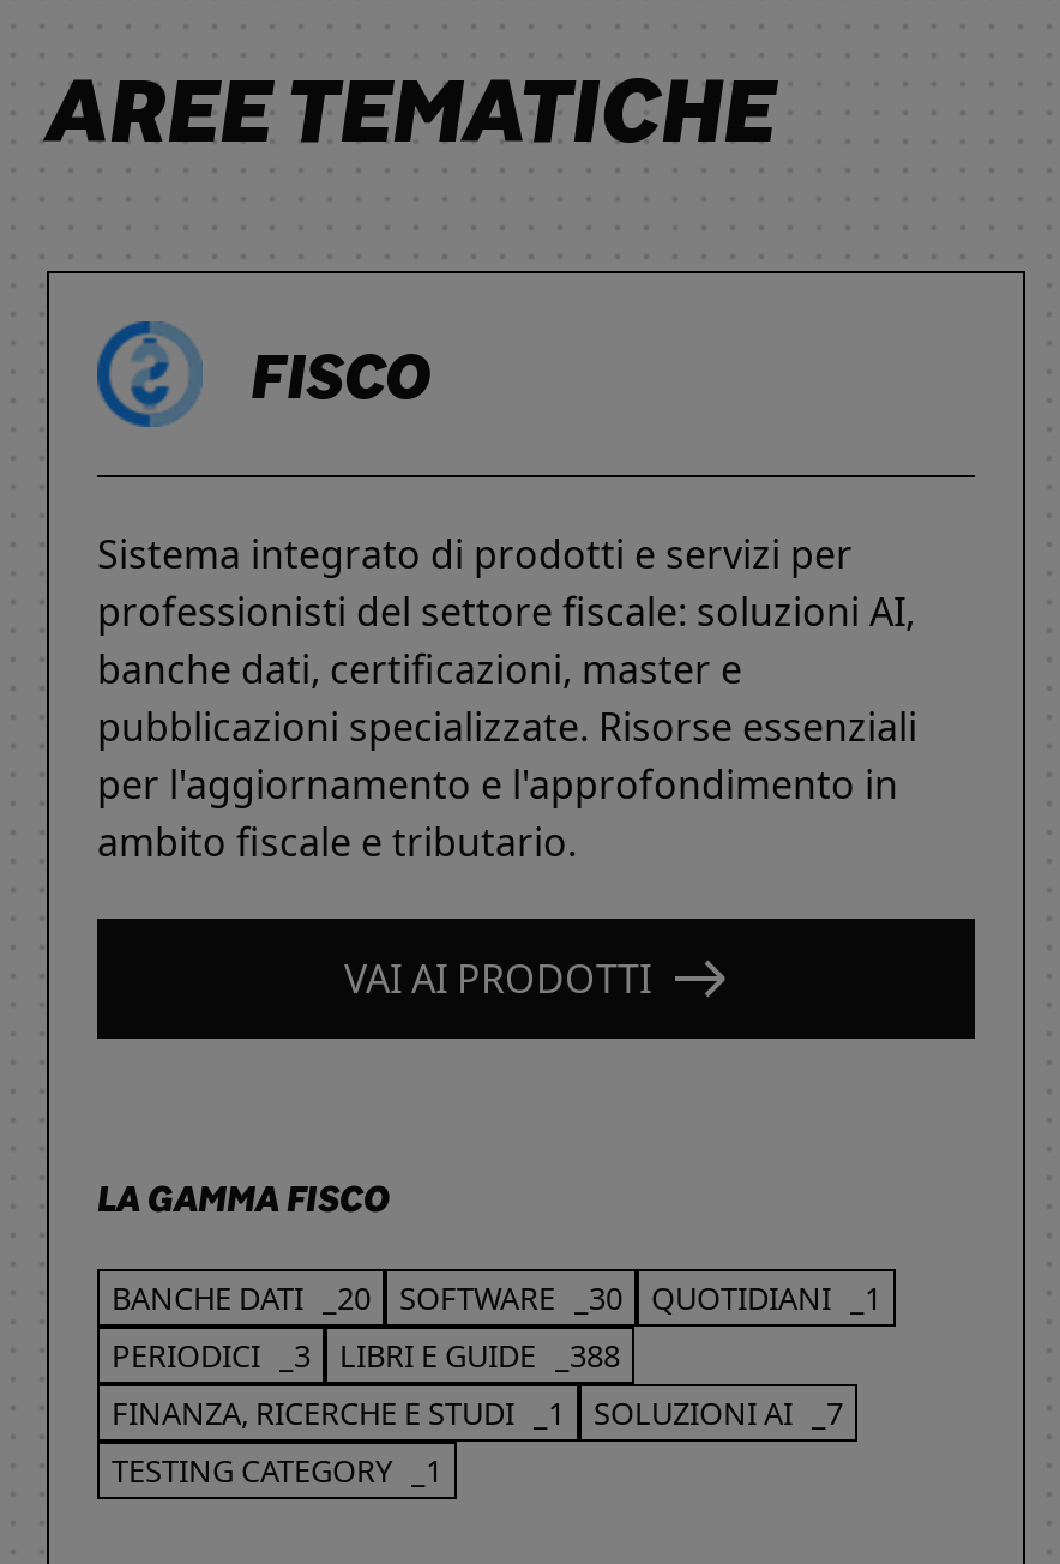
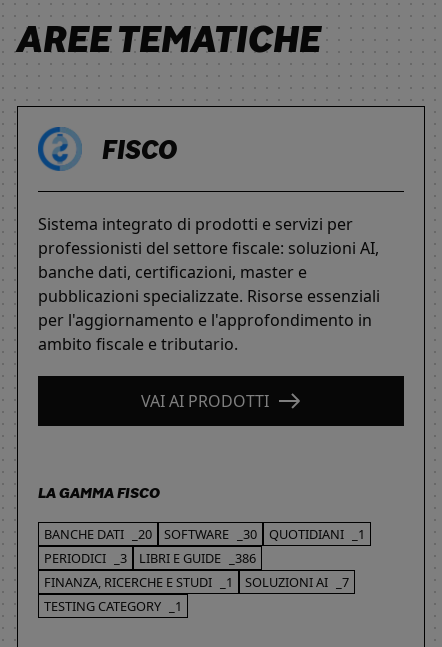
[112,1333,620,1376] PERIODICI _3 LIBRI E GUIDE _388 -> [44,548,256,566] PERIODICI _3 LIBRI E GUIDE _386

